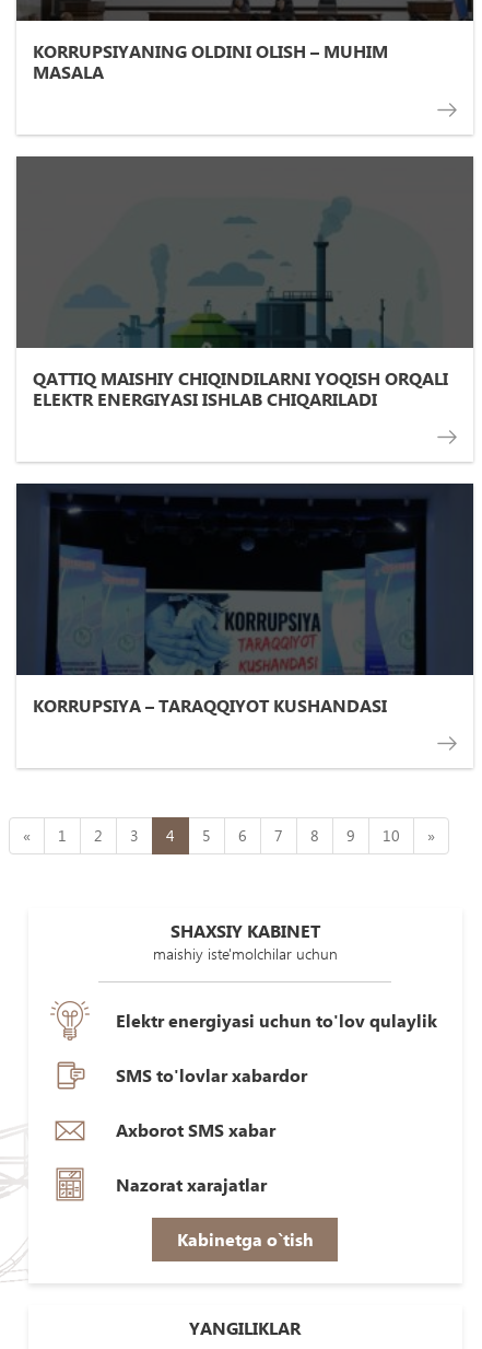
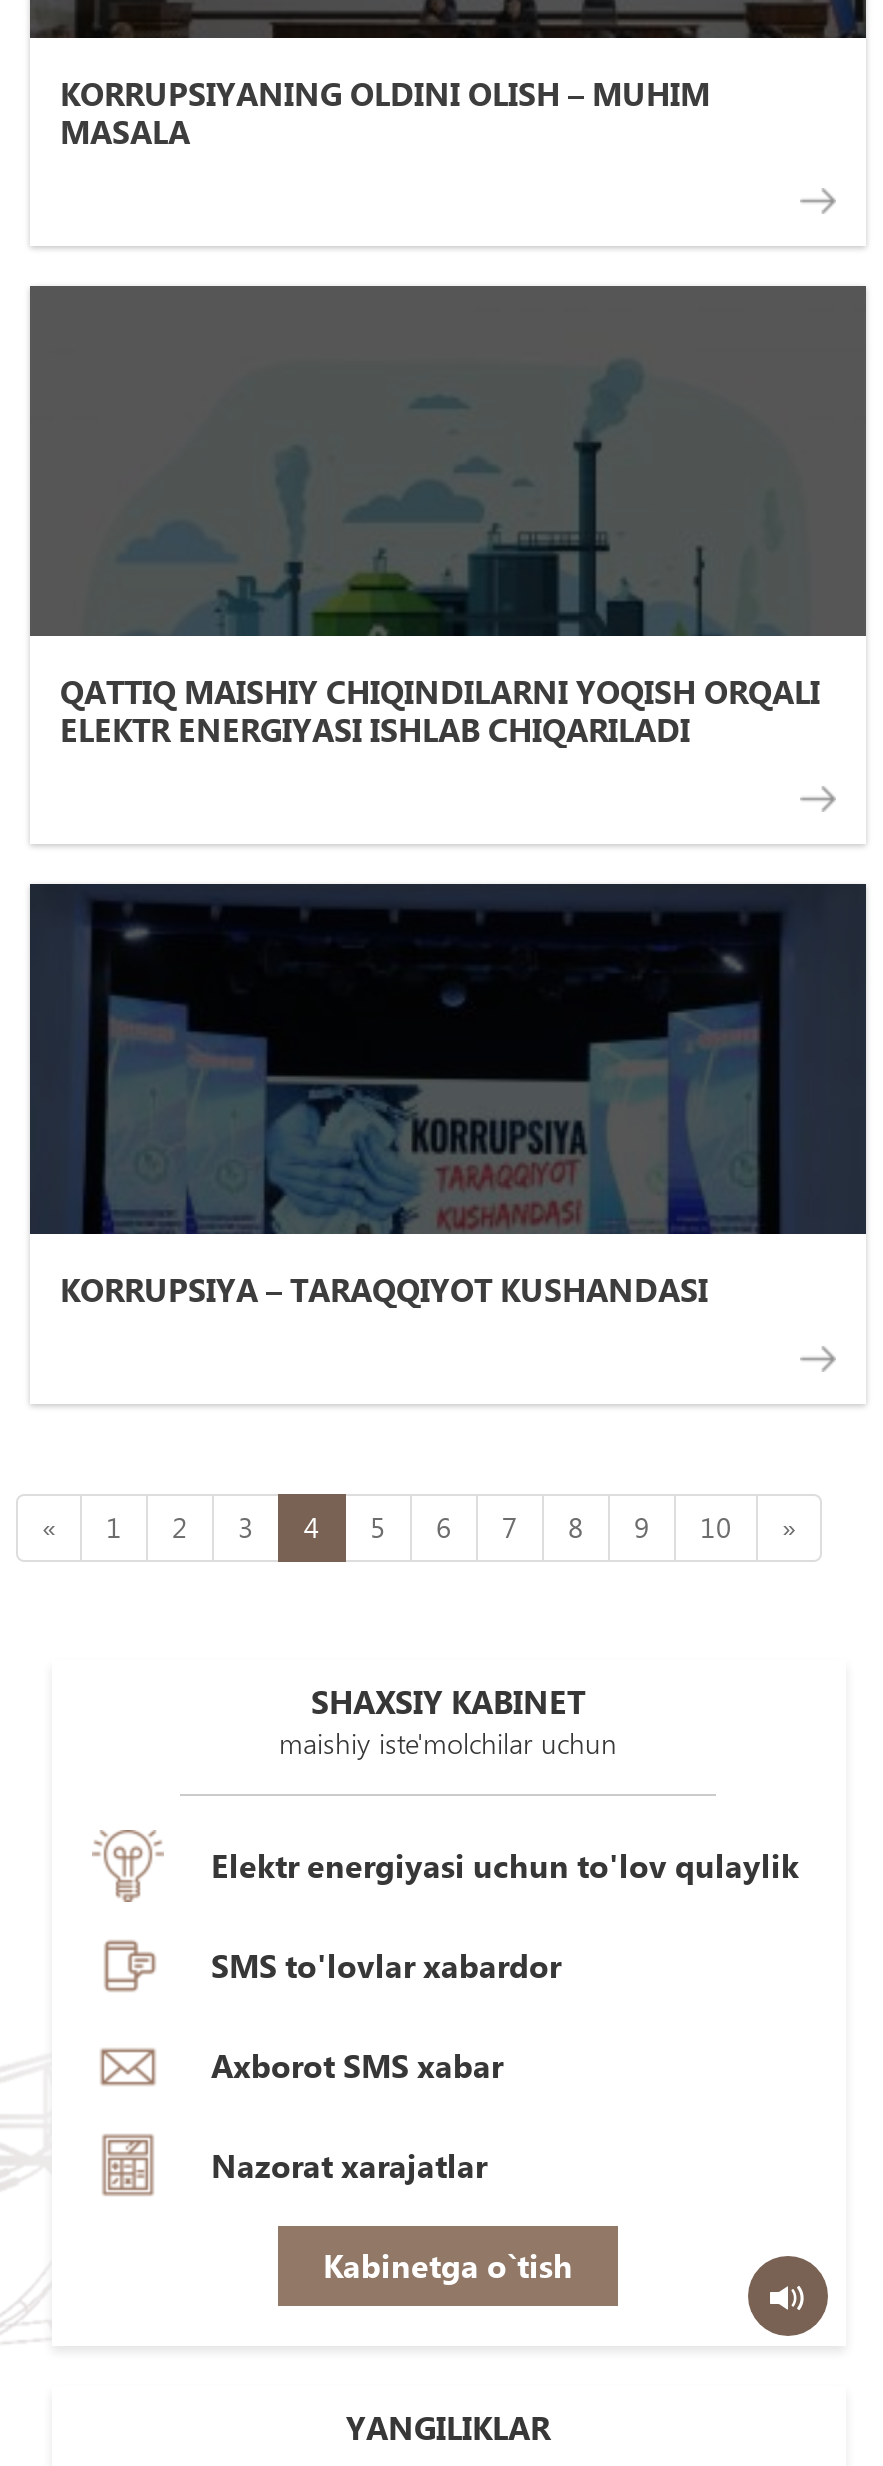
none -> [746,2254,830,2338] [image]

